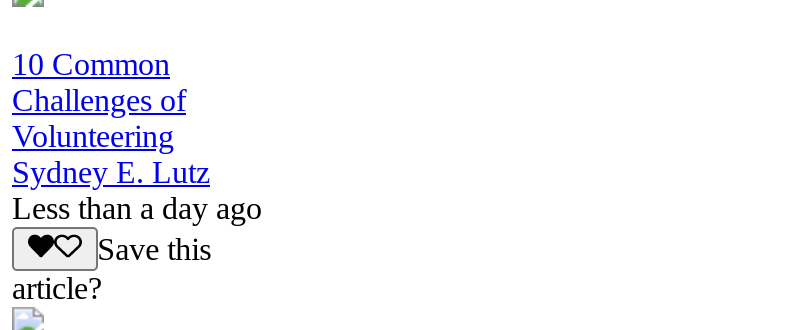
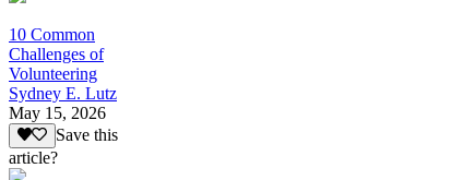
[12,191,262,225] Less than a day ago -> [9,104,106,123] May 15, 2026

